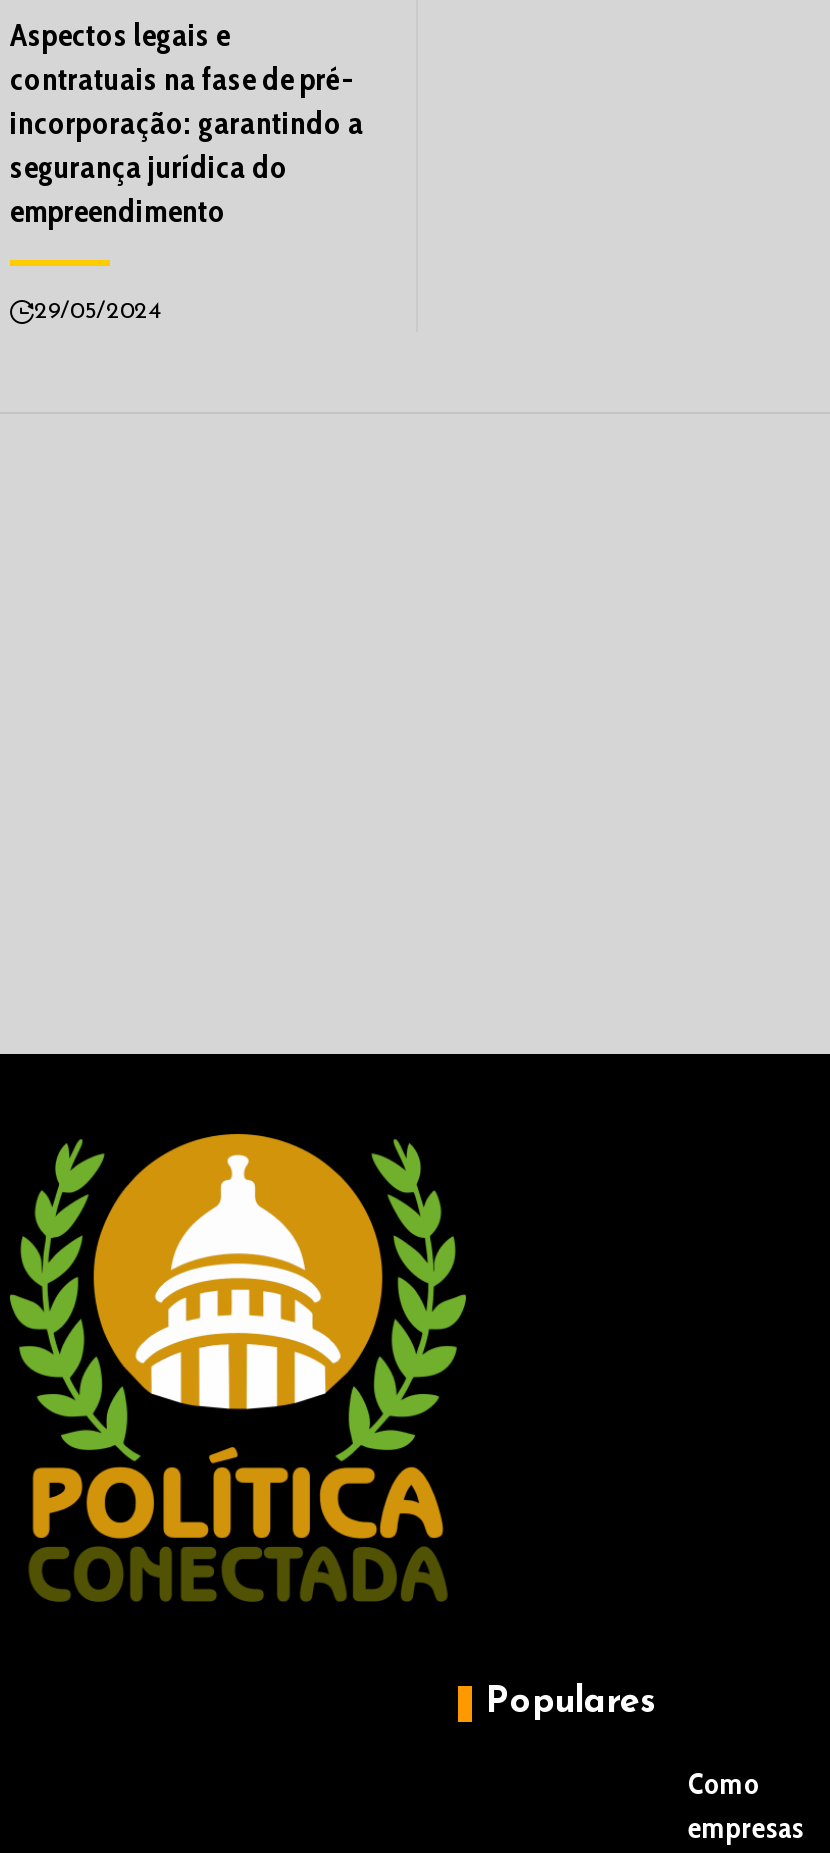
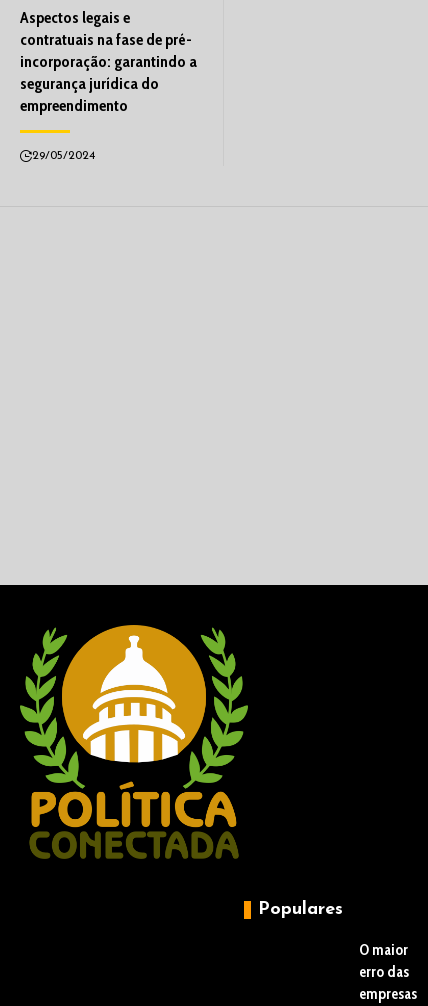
[688,1767,760,1803] Como -> [359,941,409,981] O maior | erro das

